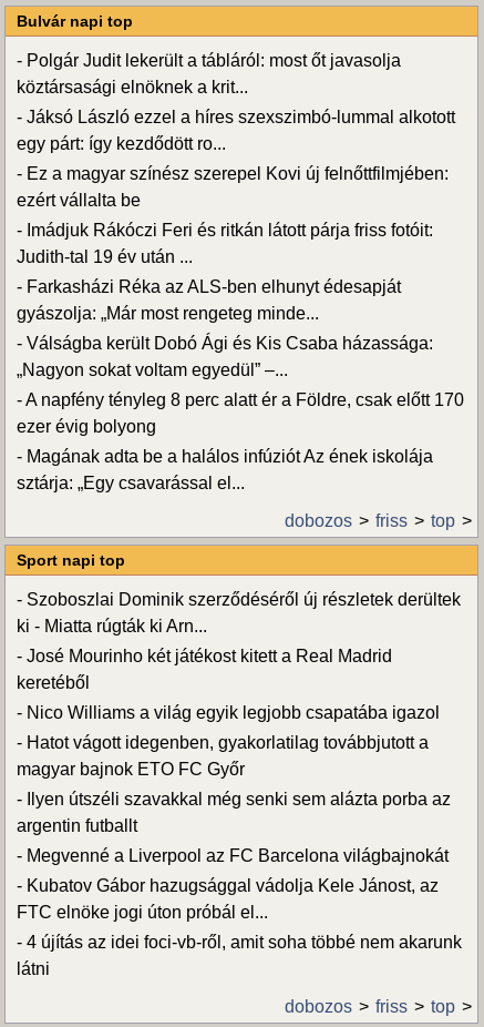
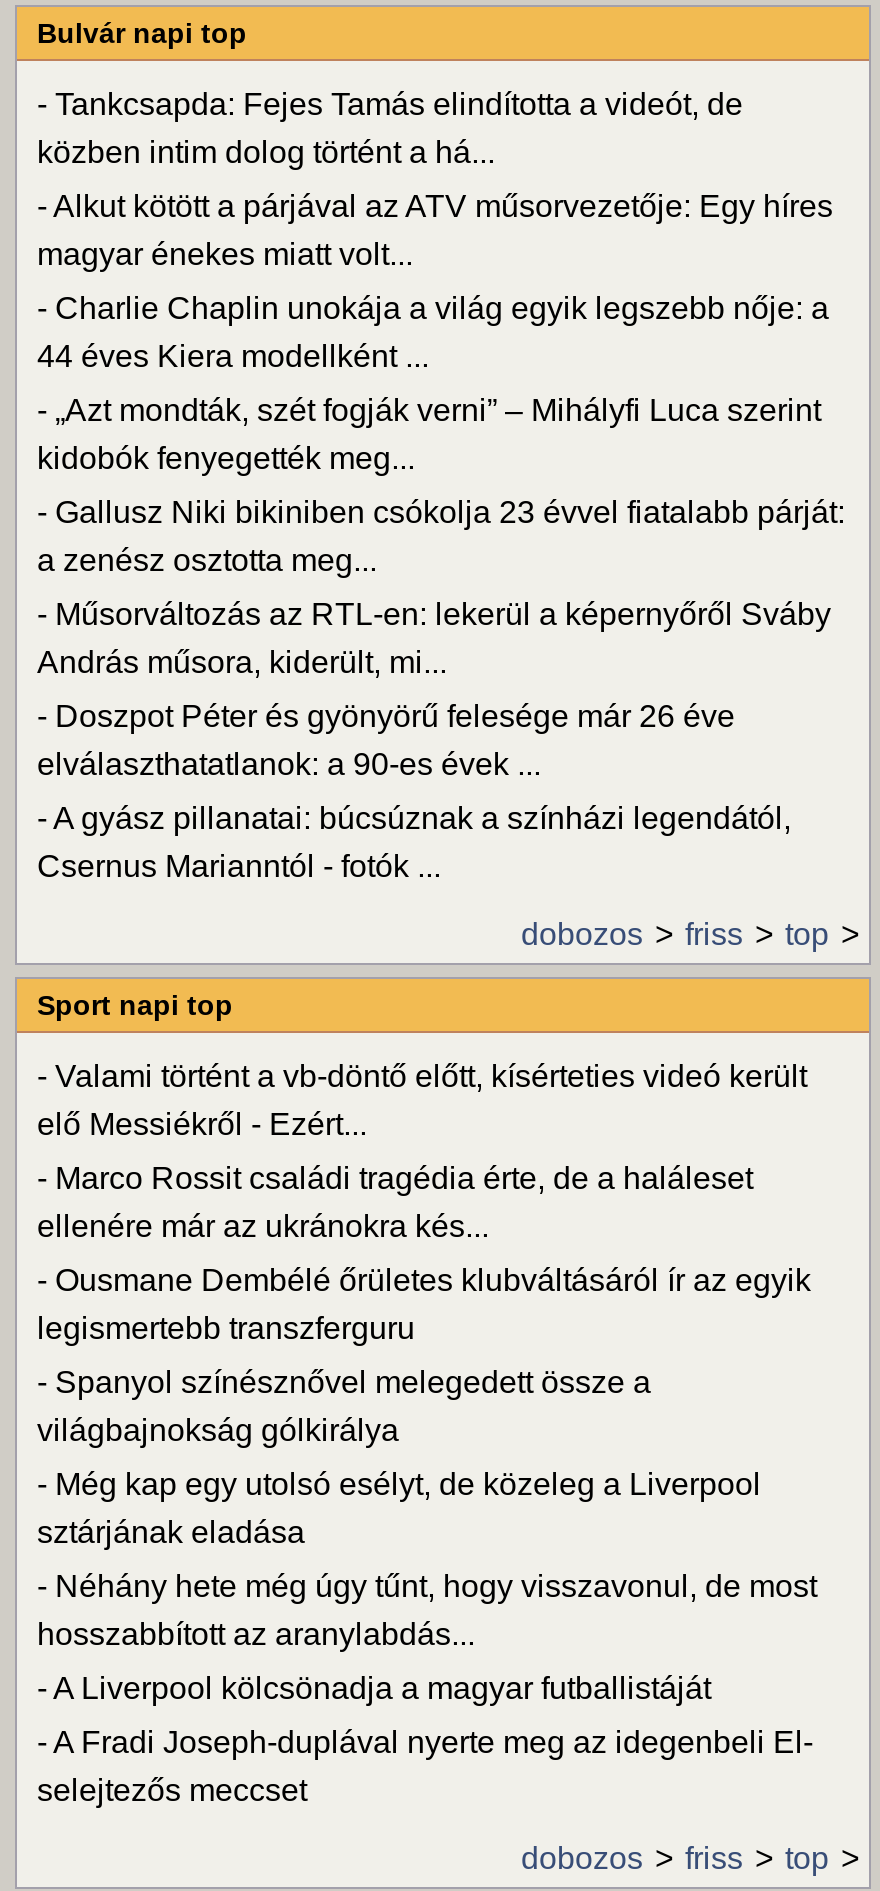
[17,51,401,96] - Polgár Judit lekerült a tábláról: most őt javasolja | köztársasági elnöknek a krit... -> [37,87,743,169] - Tankcsapda: Fejes Tamás elindította a videót, de | közben intim dolog történt a há...
[17,108,455,153] - Jáksó László ezzel a híres szexszimbó-lummal alkotott | egy párt: így kezdődött ro... -> [37,189,833,271] - Alkut kötött a párjával az ATV műsorvezetője: Egy híres | magyar énekes miatt volt...
[17,164,449,210] - Ez a magyar színész szerepel Kovi új felnőttfilmjében: | ezért vállalta be -> [37,291,829,373] - Charlie Chaplin unokája a világ egyik legszebb nője: a | 44 éves Kiera modellként ...
[17,221,433,266] - Imádjuk Rákóczi Feri és ritkán látott párja friss fotóit: | Judith-tal 19 év után ... -> [37,393,821,475] - „Azt mondták, szét fogják verni” – Mihályfi Luca szerint | kidobók fenyegették meg...
[17,277,401,323] - Farkasházi Réka az ALS-ben elhunyt édesapját | gyászolja: „Már most rengeteg minde... -> [37,495,845,577] - Gallusz Niki bikiniben csókolja 23 évvel fiatalabb párját: | a zenész osztotta meg...
[17,334,433,379] - Válságba került Dobó Ági és Kis Csaba házassága: | „Nagyon sokat voltam egyedül” –... -> [37,597,831,679] - Műsorváltozás az RTL-en: lekerül a képernyőről Sváby | András műsora, kiderült, mi...
[17,390,464,436] - A napfény tényleg 8 perc alatt ér a Földre, csak előtt 170 | ezer évig bolyong -> [37,699,735,781] - Doszpot Péter és gyönyörű felesége már 26 éve | elválaszthatatlanok: a 90-es évek ...
[17,447,433,492] - Magának adta be a halálos infúziót Az ének iskolája | sztárja: „Egy csavarással el... -> [37,801,791,883] - A gyász pillanatai: búcsúznak a színházi legendától, | Csernus Marianntól - fotók ...
[17,590,461,635] - Szoboszlai Dominik szerződéséről új részletek derültek | ki - Miatta rúgták ki Arn... -> [37,1059,807,1141] - Valami történt a vb-döntő előtt, kísérteties videó került | elő Messiékről - Ezért...
[17,647,392,692] - José Mourinho két játékost kitett a Real Madrid | keretéből -> [37,1161,753,1243] - Marco Rossit családi tragédia érte, de a haláleset | ellenére már az ukránokra kés...
[17,703,440,722] - Nico Williams a világ egyik legjobb csapatába igazol -> [37,1263,811,1345] - Ousmane Dembélé őrületes klubváltásáról ír az egyik | legismertebb transzferguru
[17,733,429,779] - Hatot vágott idegenben, gyakorlatilag továbbjutott a | magyar bajnok ETO FC Győr -> [37,1365,651,1447] - Spanyol színésznővel melegedett össze a | világbajnokság gólkirálya
[17,790,451,835] - Ilyen útszéli szavakkal még senki sem alázta porba az | argentin futballt -> [37,1467,761,1549] - Még kap egy utolsó esélyt, de közeleg a Liverpool | sztárjának eladása
[17,846,449,865] - Megvenné a Liverpool az FC Barcelona világbajnokát -> [37,1569,817,1651] - Néhány hete még úgy tűnt, hogy visszavonul, de most | hosszabbított az aranylabdás...
[17,876,439,922] - Kubatov Gábor hazugsággal vádolja Kele Jánost, az | FTC elnöke jogi úton próbál el... -> [37,1671,711,1705] - A Liverpool kölcsönadja a magyar futballistáját
[17,933,462,978] - 4 újítás az idei foci-vb-ről, amit soha többé nem akarunk | látni -> [37,1725,813,1807] - A Fradi Joseph-duplával nyerte meg az idegenbeli El- | selejtezős meccset

